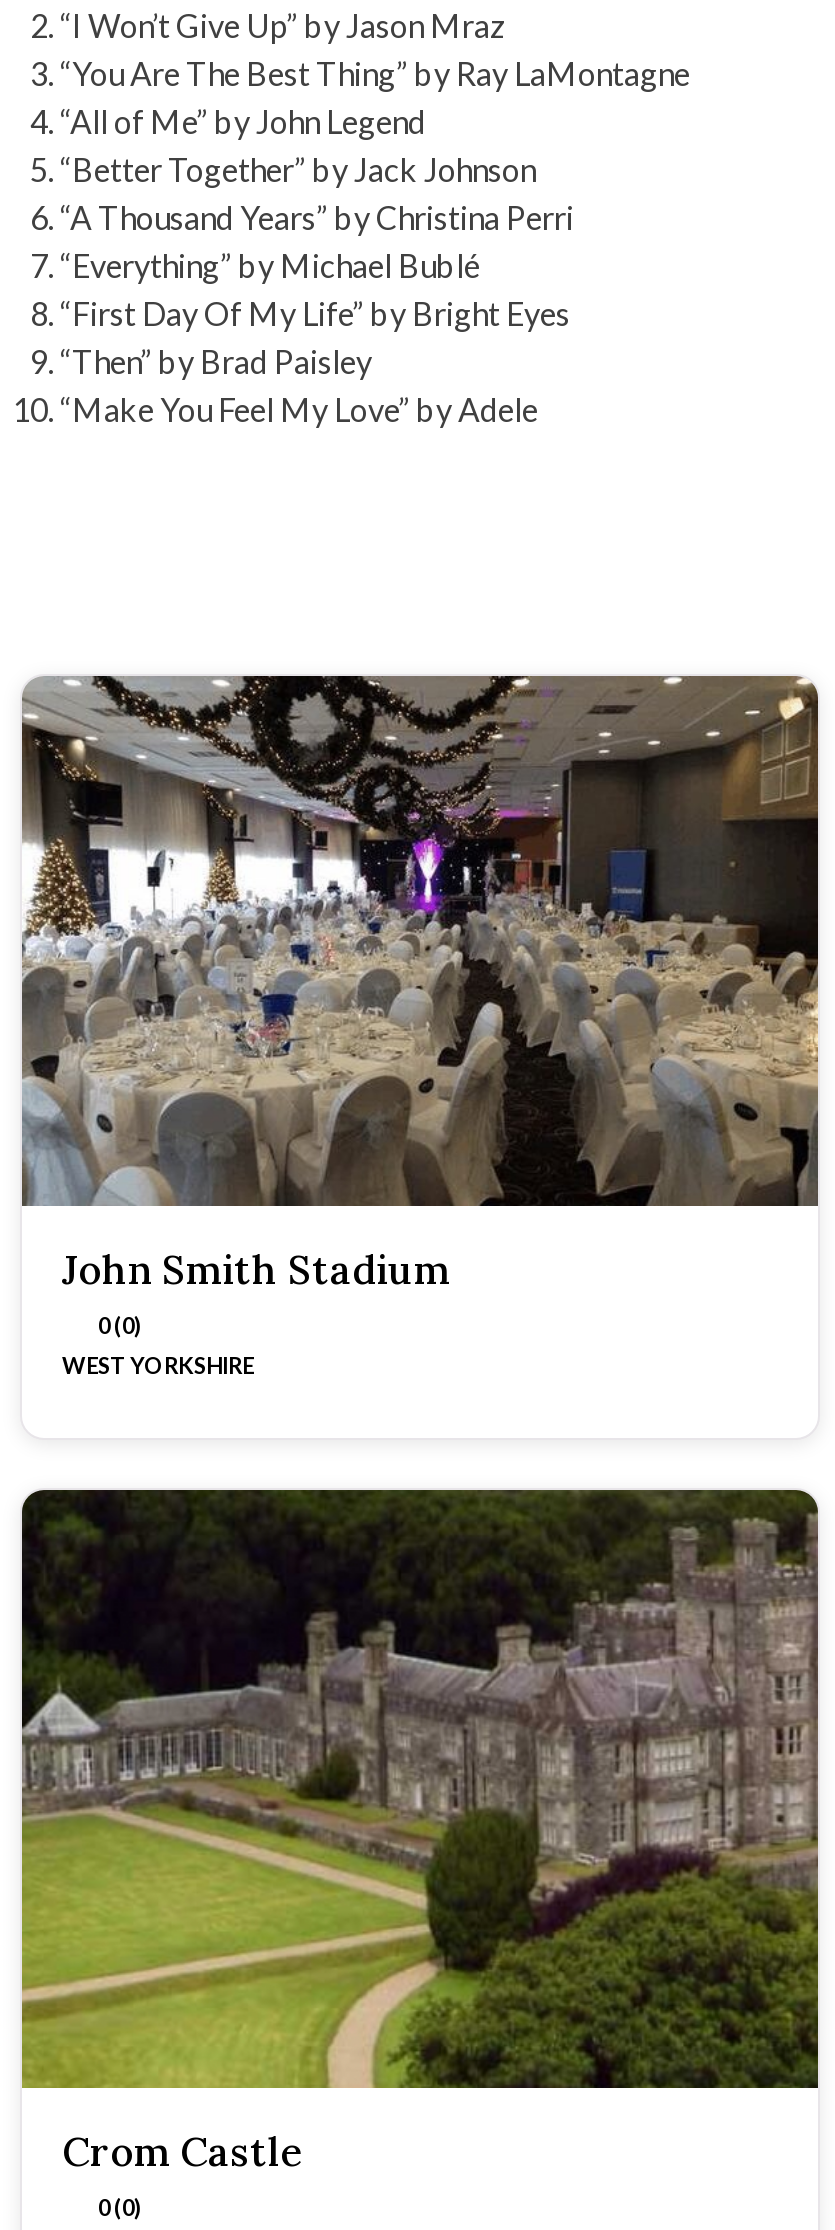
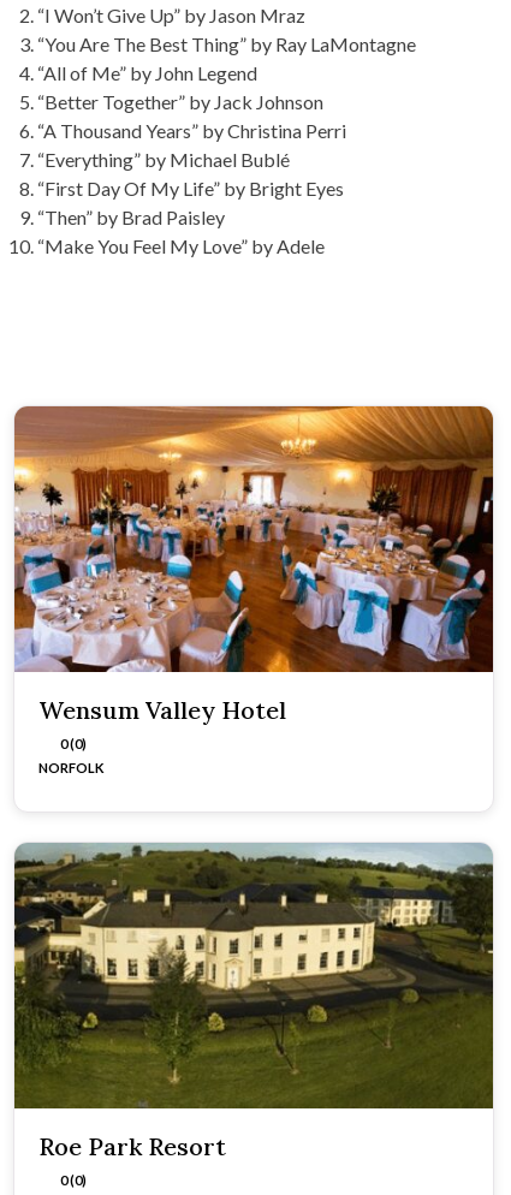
[20,674,820,1295] [image] | John Smith Stadium -> [13,405,494,725] [image] | Wensum Valley Hotel
[62,1353,254,1379] WEST YORKSHIRE -> [38,760,105,776] NORFOLK
[20,1490,818,2175] [image] | Crom Castle -> [14,844,493,1162] [image] | Roe Park Resort

